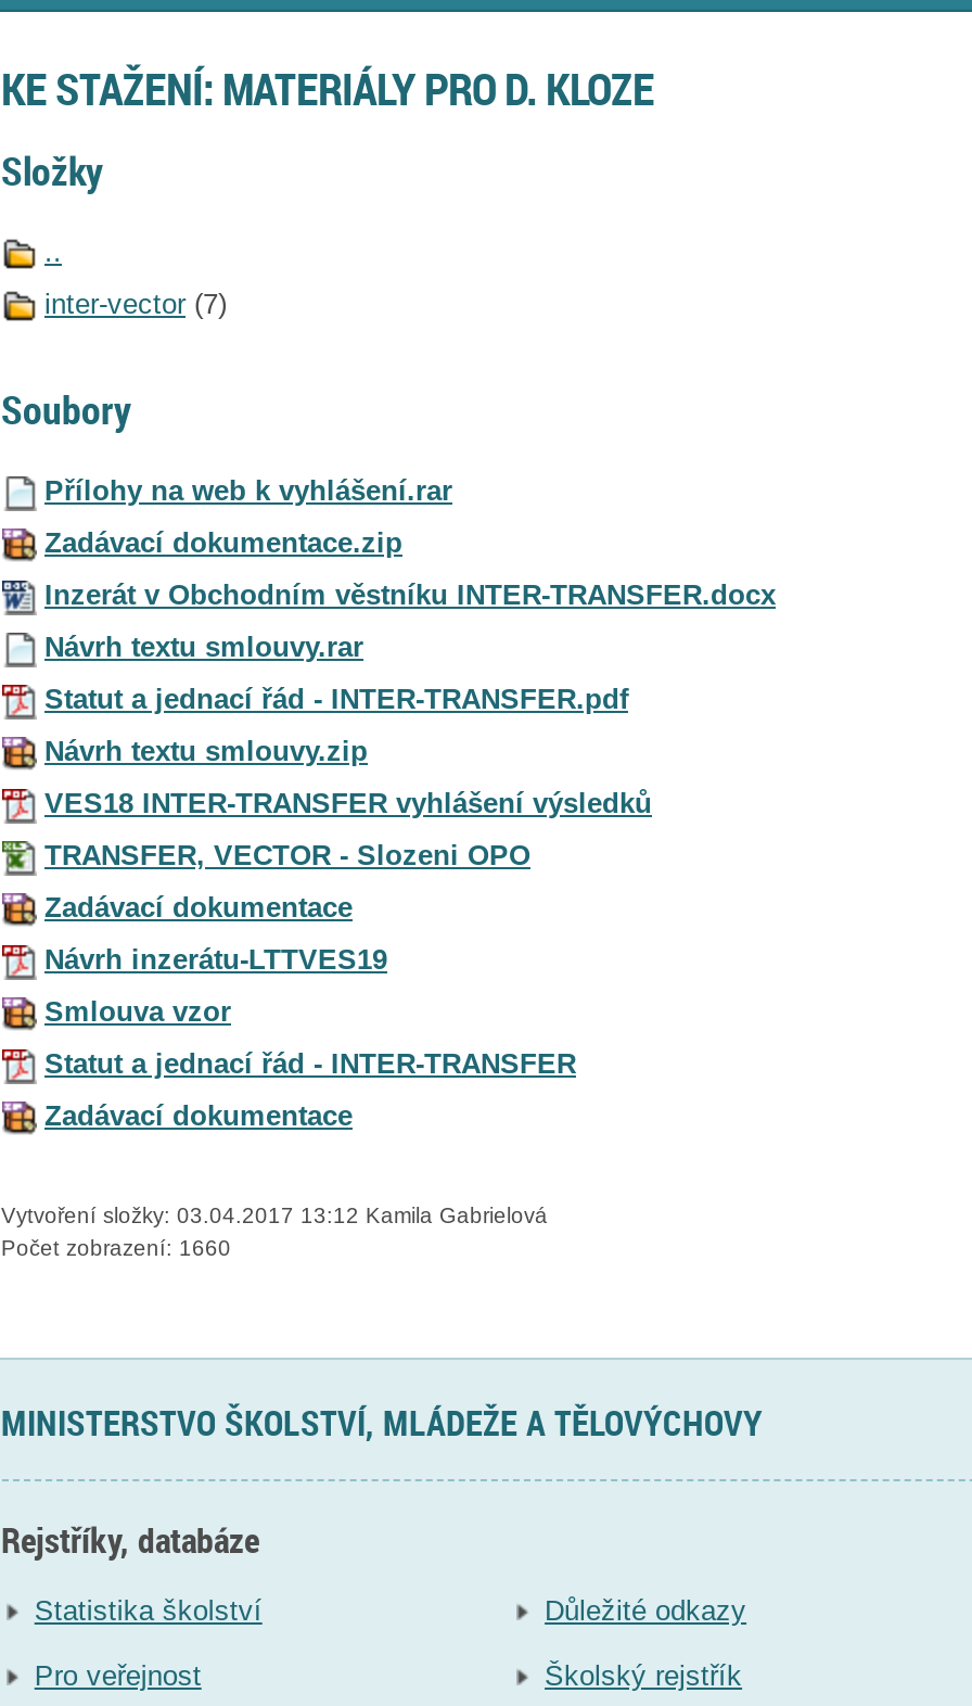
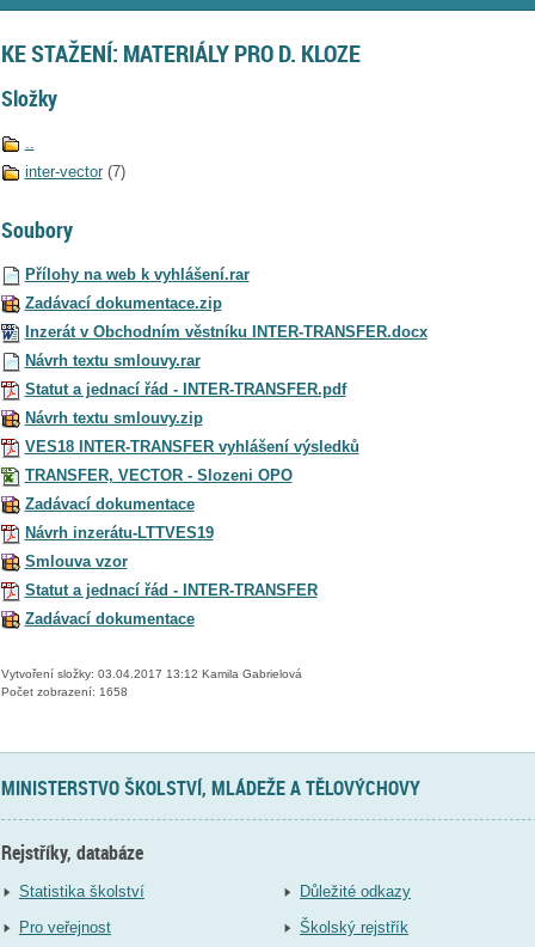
[1,1236,231,1260] Počet zobrazení: 1660 -> [1,685,127,698] Počet zobrazení: 1658

